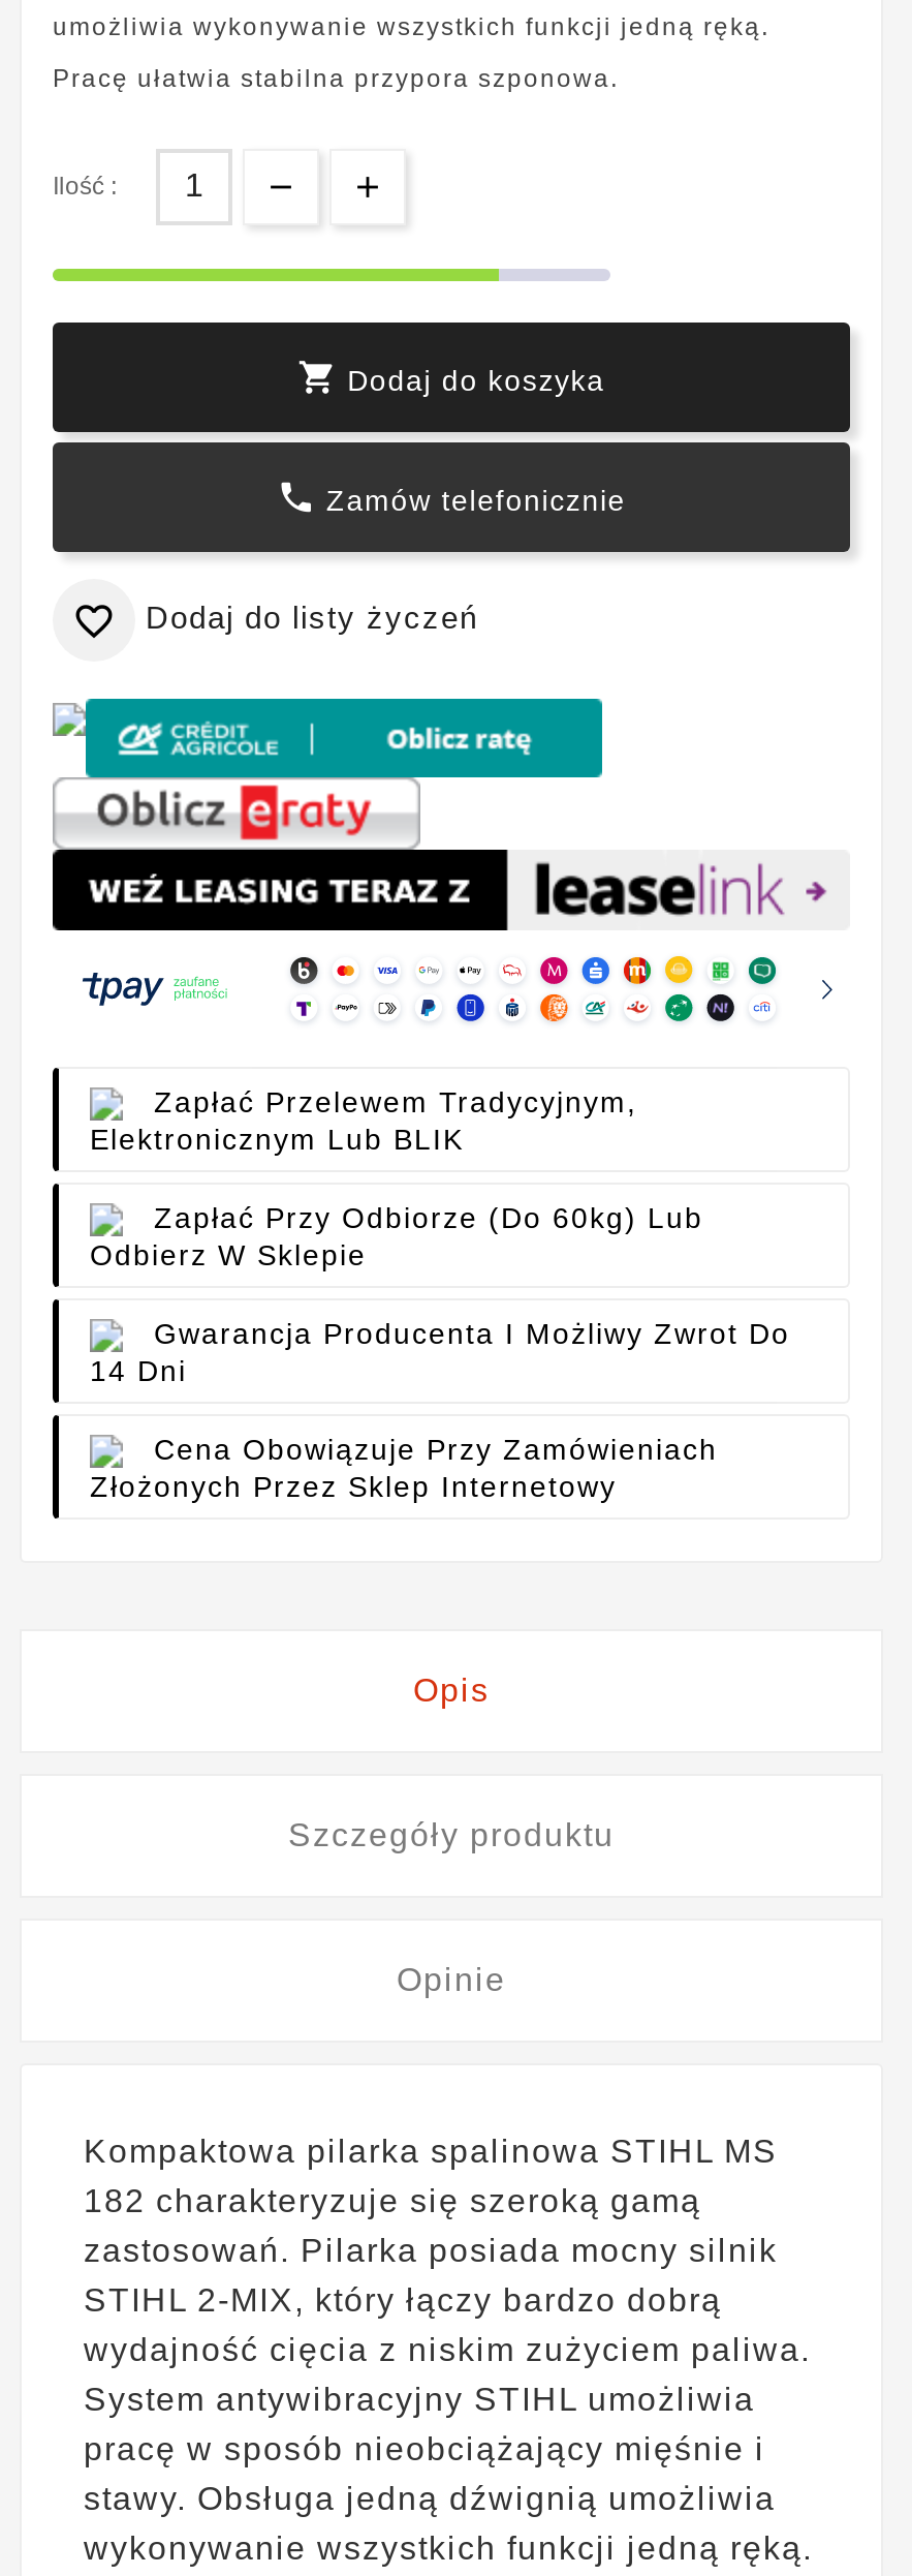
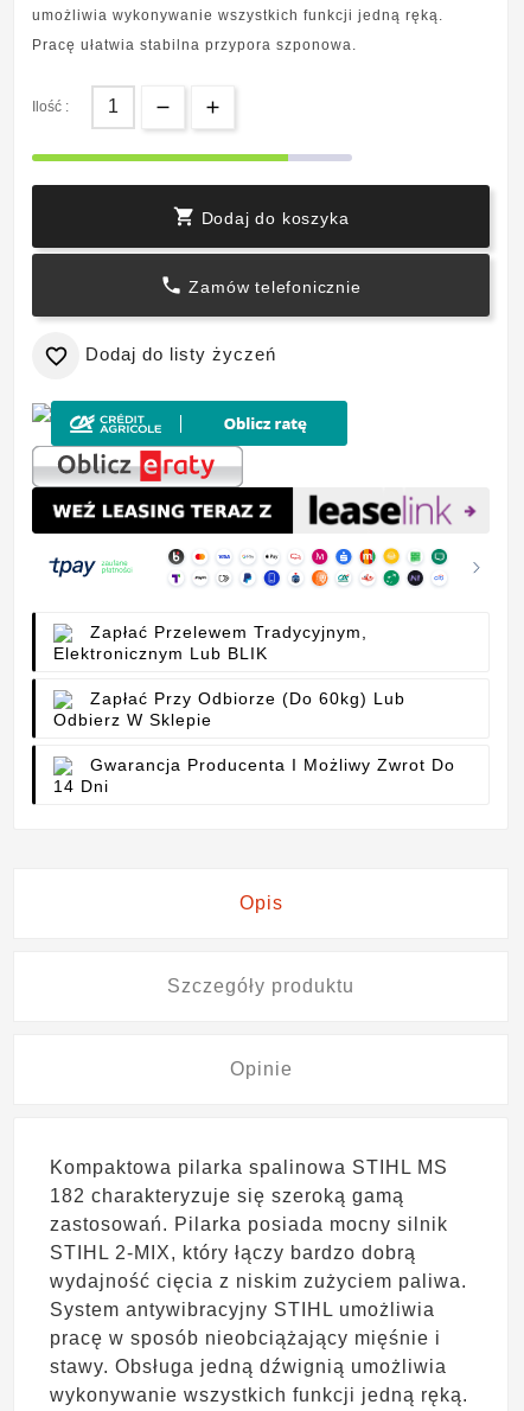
[90,1433,718,1503] Cena Obowiązuje Przy Zamówieniach | Złożonych Przez Sklep Internetowy -> none

